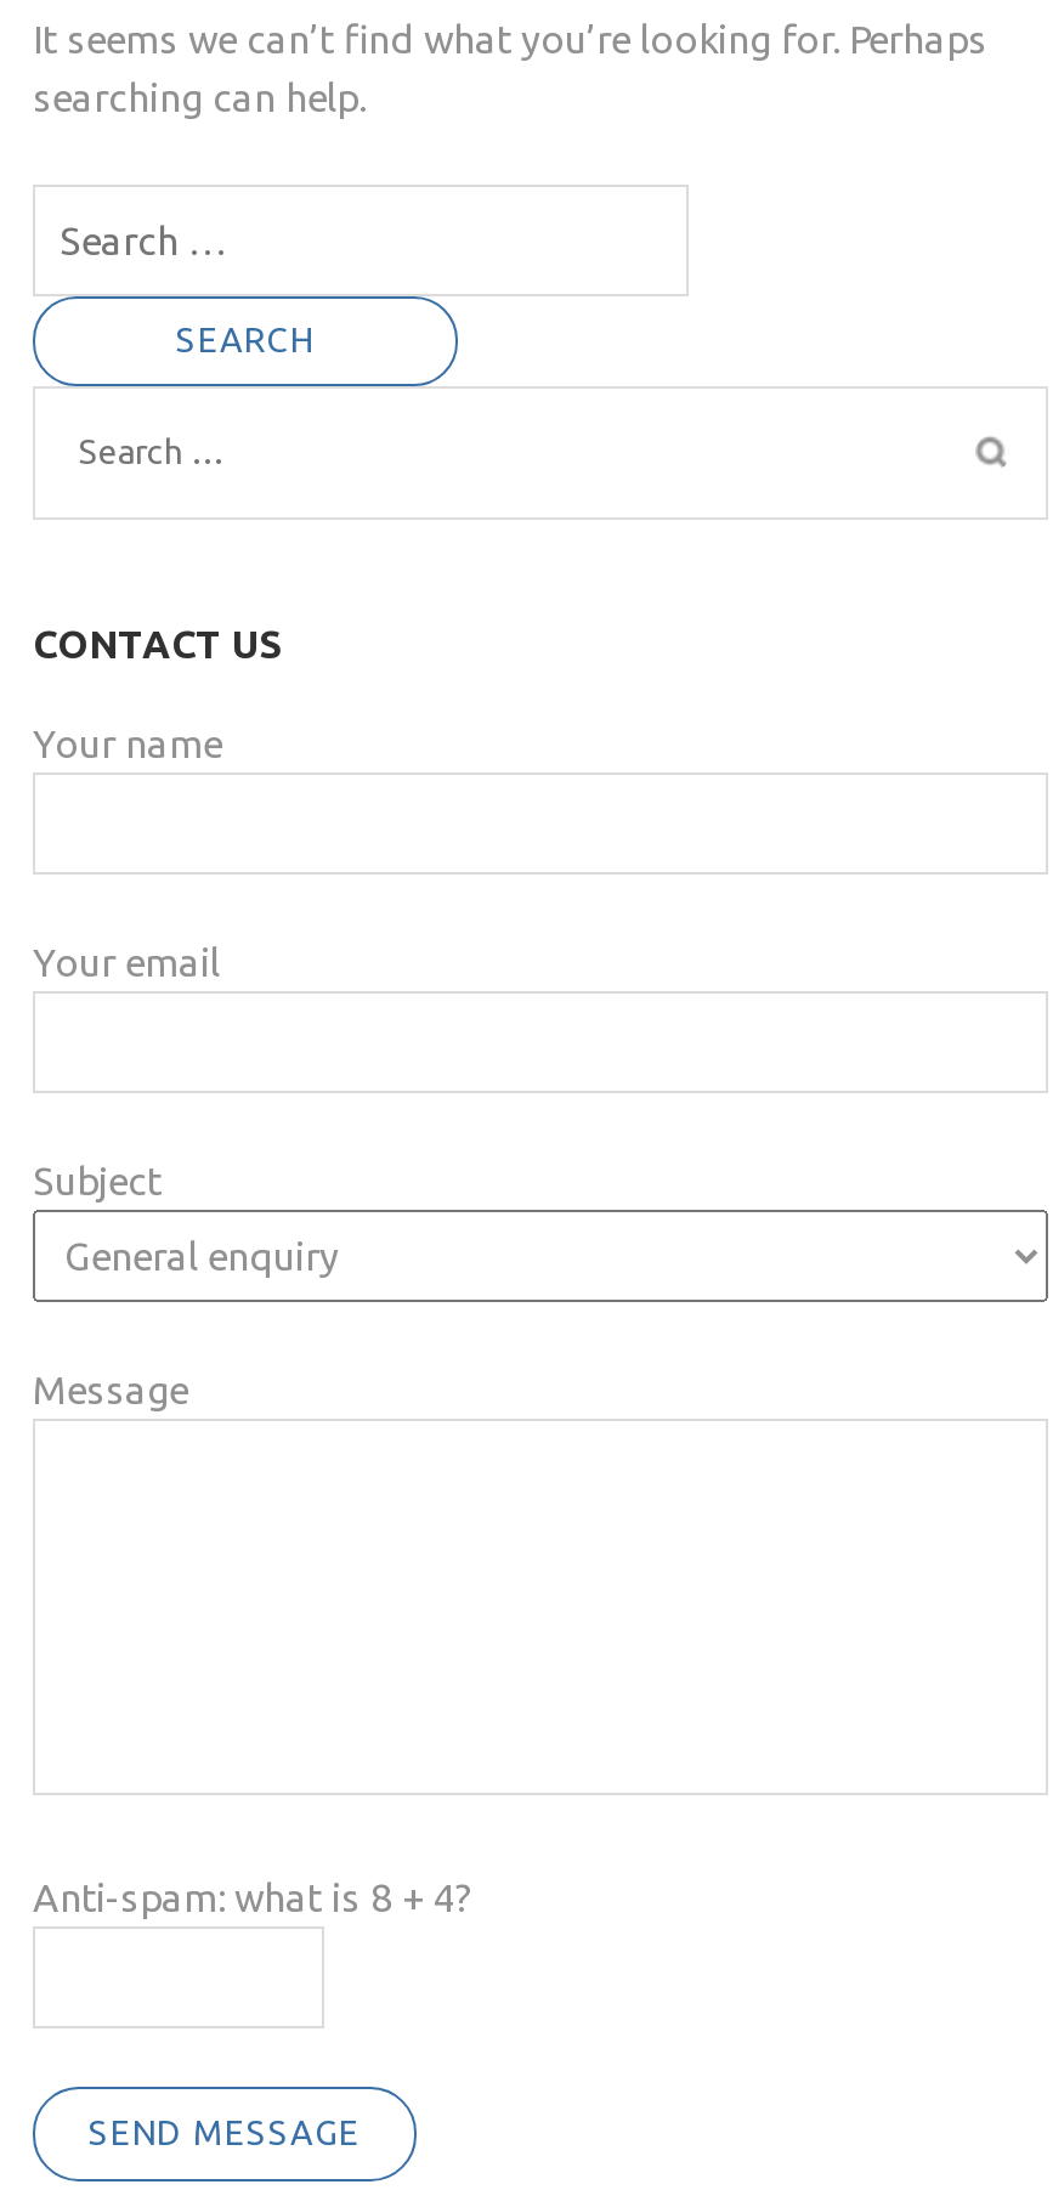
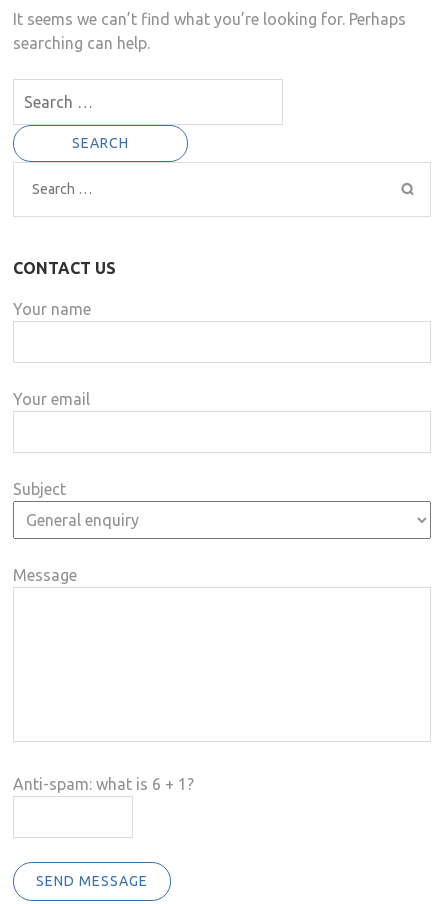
[33,1876,472,1920] Anti-spam: what is 8 + 4? -> [13,775,194,793] Anti-spam: what is 6 + 1?

